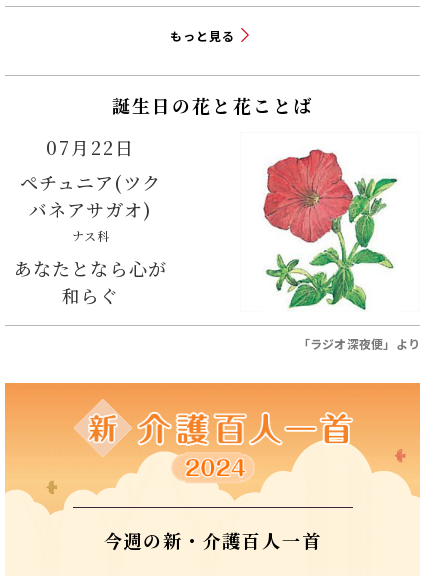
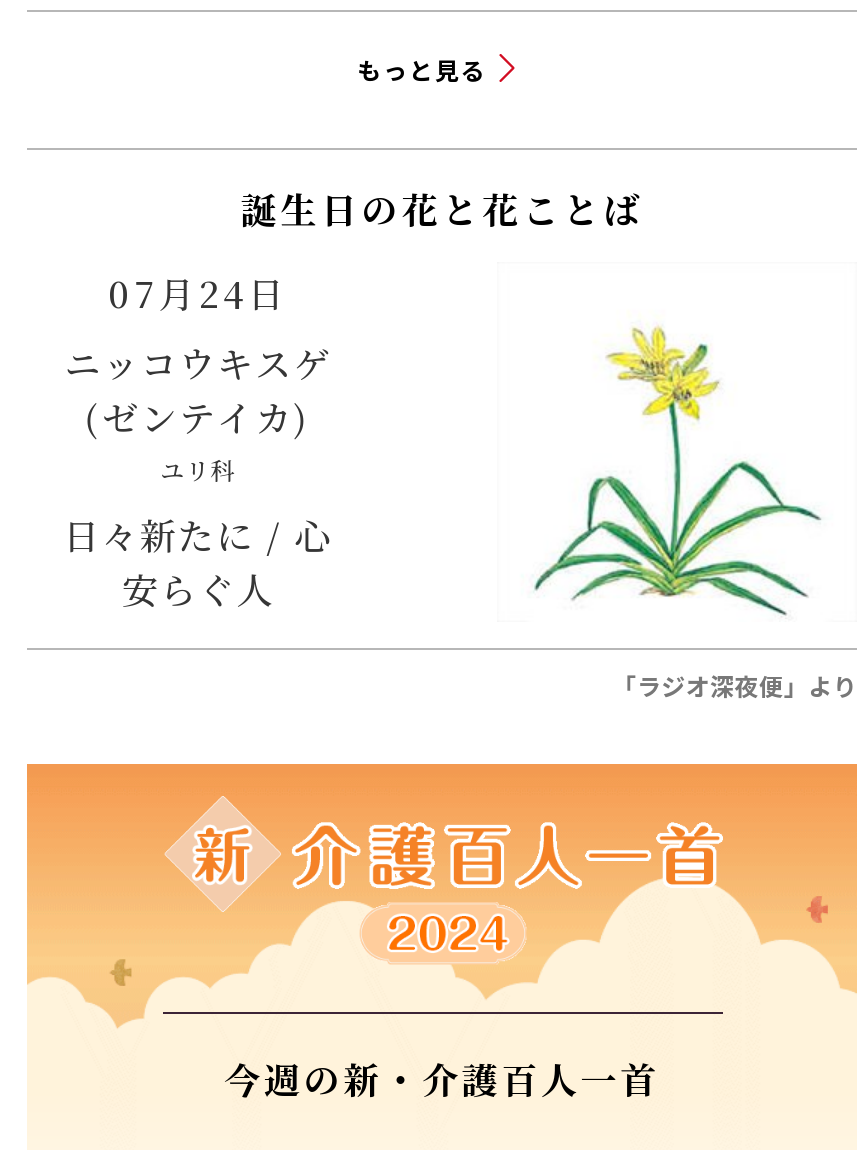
[14,134,167,308] 07月22日 | ペチュニア(ツク | バネアサガオ) | ナス科 | あなたとなら心が | 和らぐ -> [63,266,333,614] 07月24日 | ニッコウキスゲ | (ゼンテイカ) | ユリ科 | 日々新たに / 心 | 安らぐ人
[259,148,401,311] [image] -> [533,296,823,618] [image]

